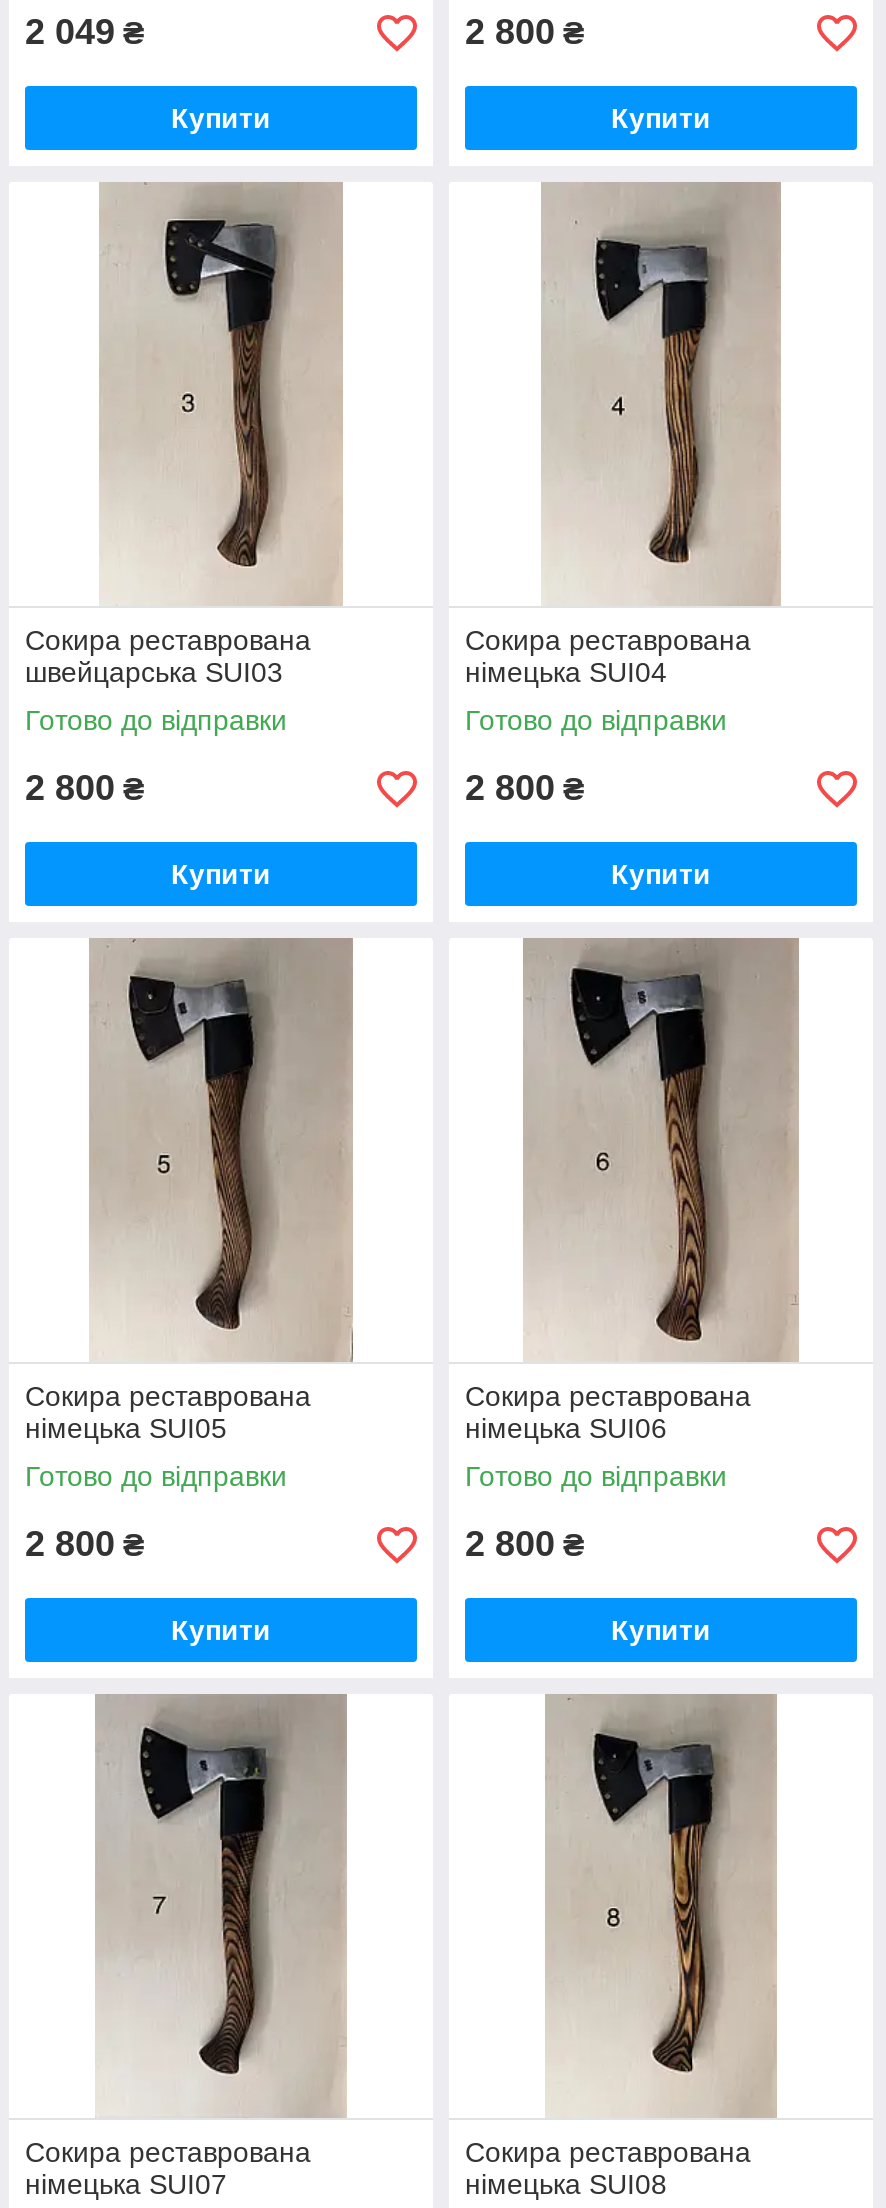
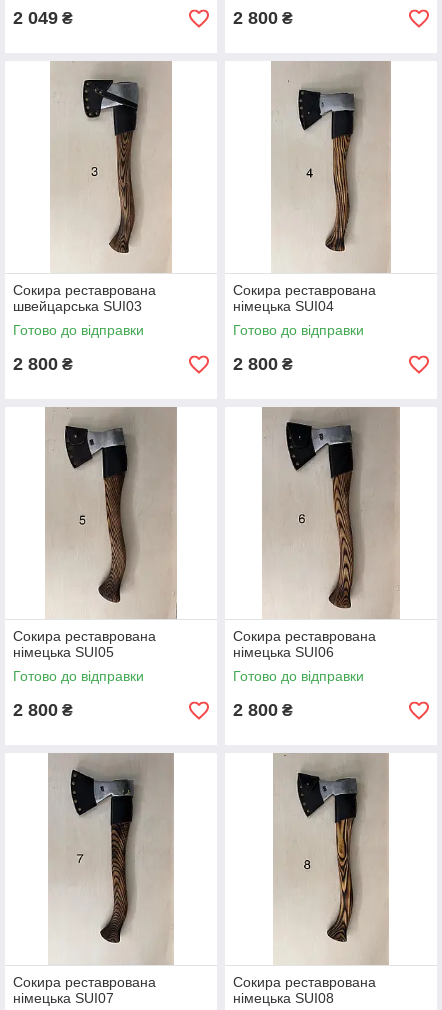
[171,102,271,134] Купити -> none
[611,102,711,134] Купити -> none
[171,858,271,890] Купити -> none
[611,858,711,890] Купити -> none
[171,1614,271,1646] Купити -> none
[611,1614,711,1646] Купити -> none

